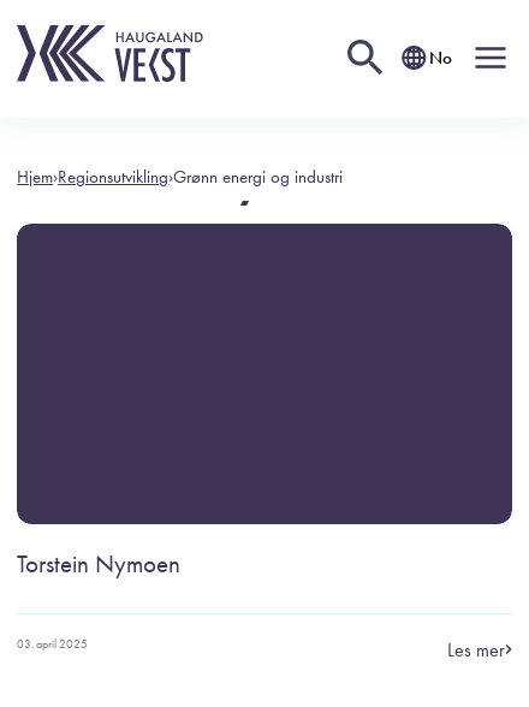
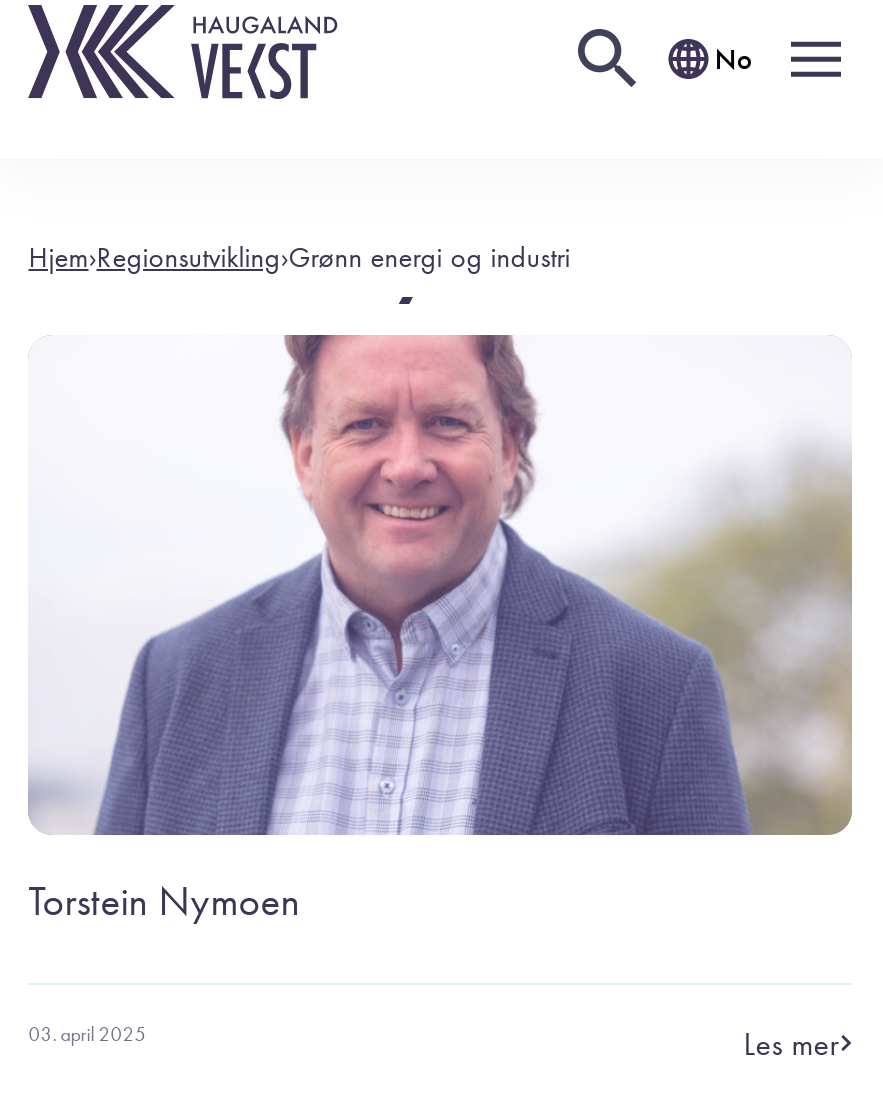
none -> [28,333,854,837] [image]

